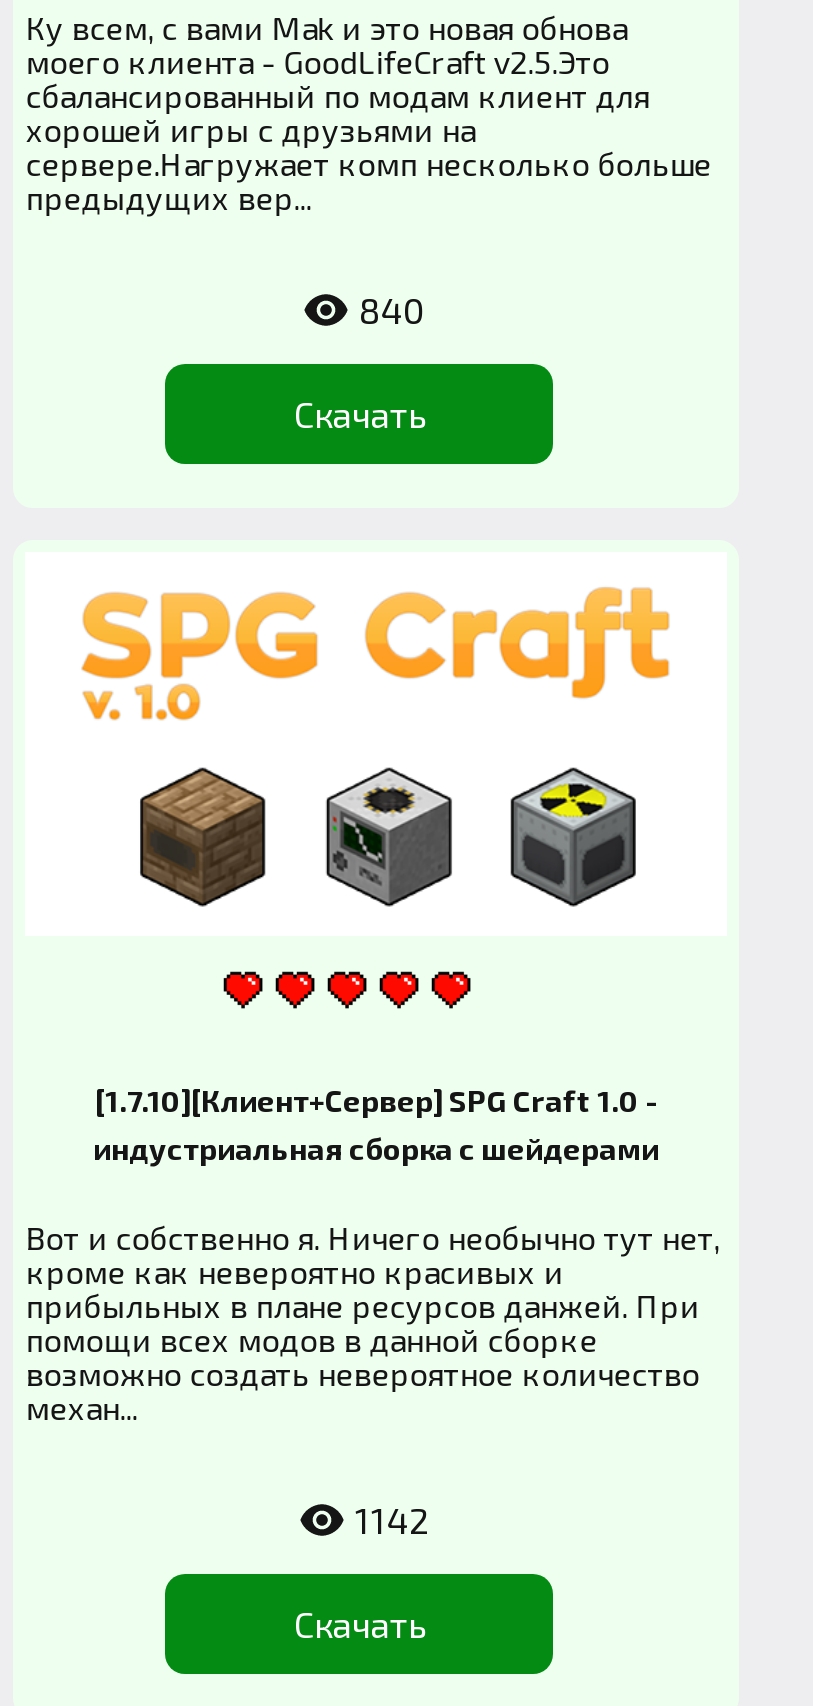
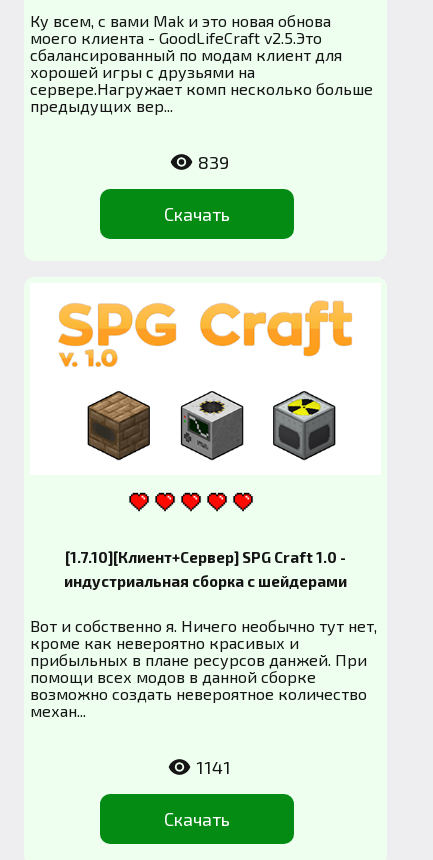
[359,288,425,332] 840 -> [198,151,229,173] 839
[355,1498,429,1542] 1142 -> [196,756,231,778] 1141

